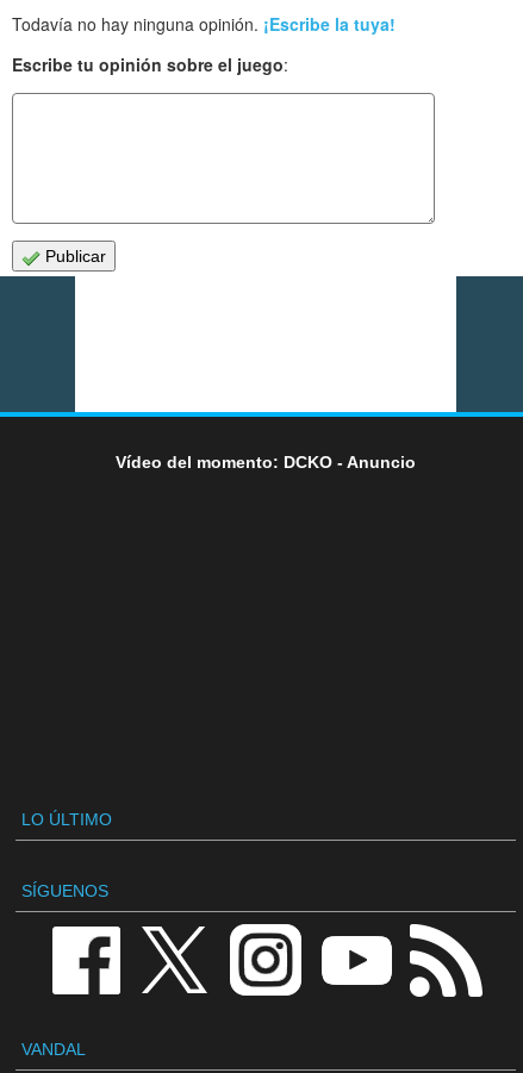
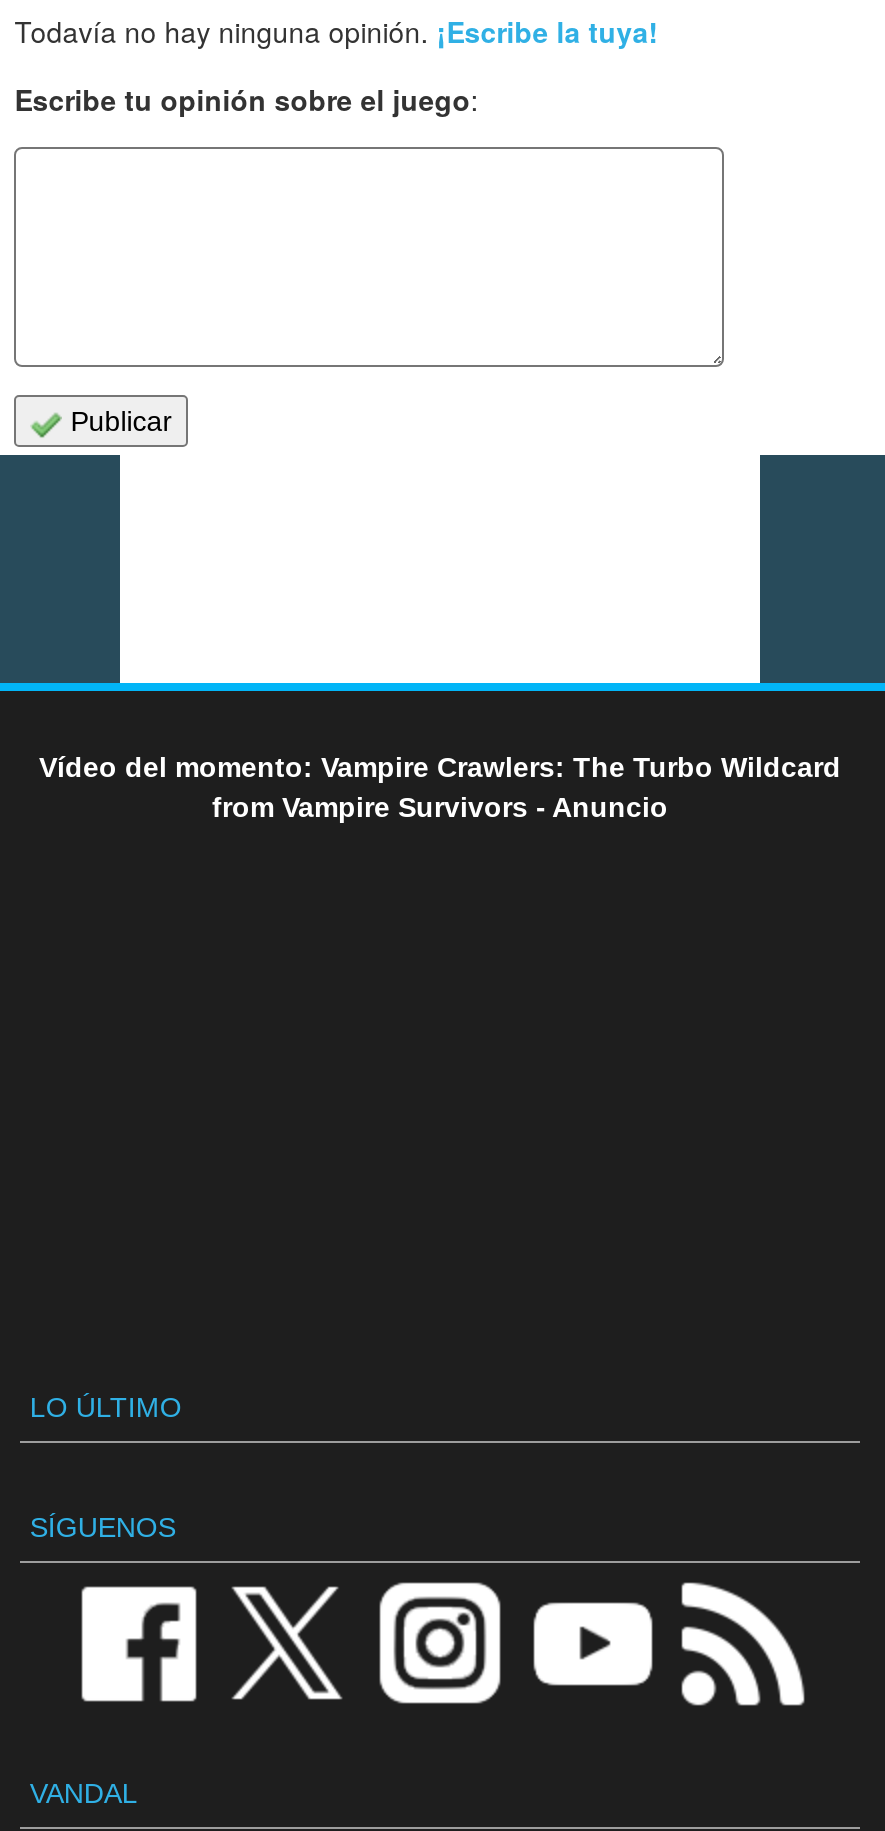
[116,453,416,472] Vídeo del momento: DCKO - Anuncio -> [39,751,841,823] Vídeo del momento: Vampire Crawlers: The Turbo Wildcard | from Vampire Survivors - Anuncio

